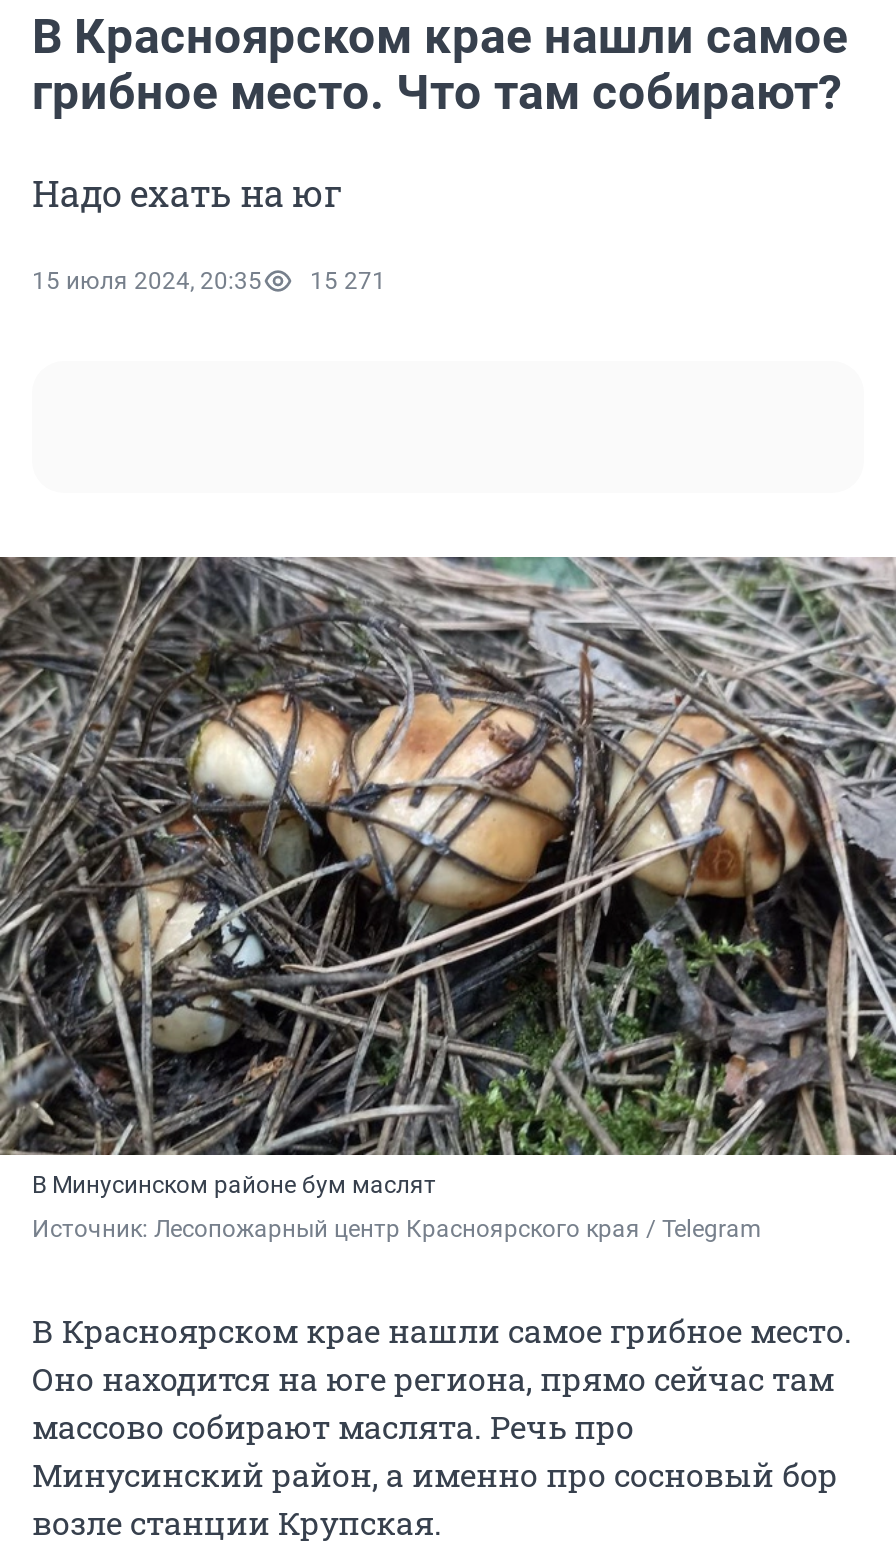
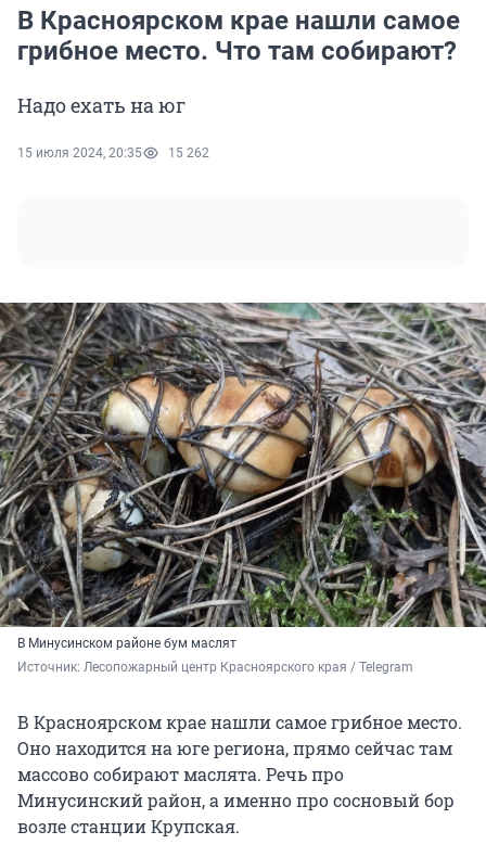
[32,267,386,295] 15 июля 2024, 20:35 15 271 -> [17,145,209,161] 15 июля 2024, 20:35 15 262

